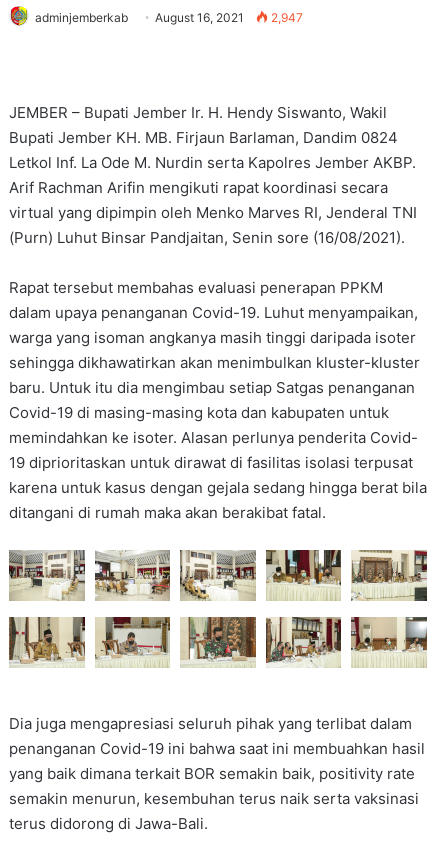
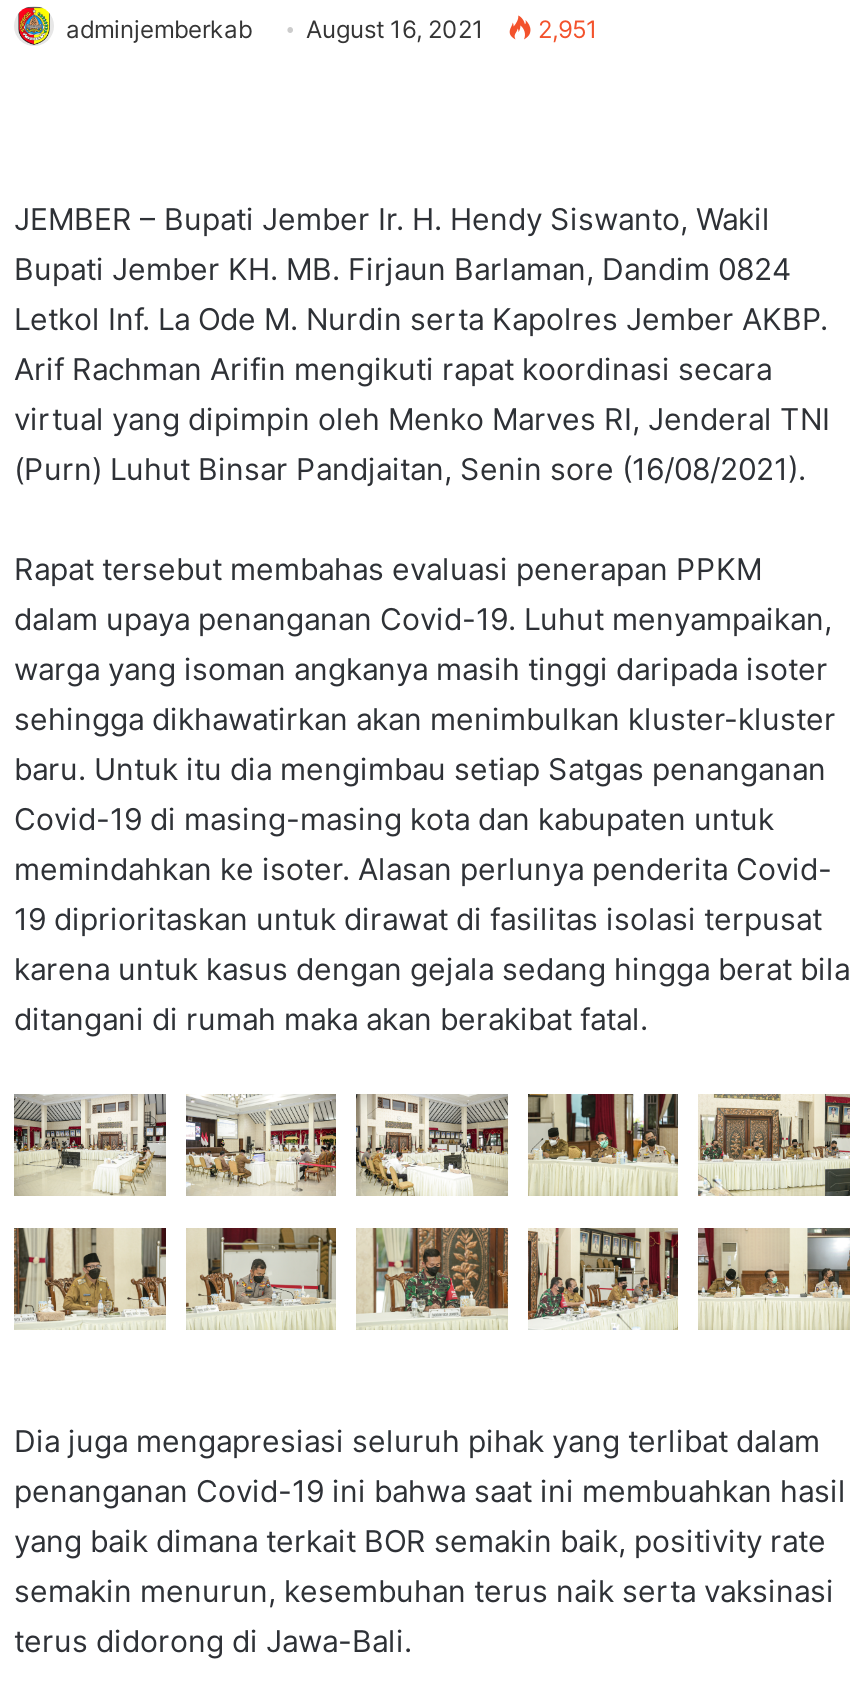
[35,10,303,25] adminjemberkab August 16, 2021 2,947 -> [66,14,598,44] adminjemberkab August 16, 2021 2,951

